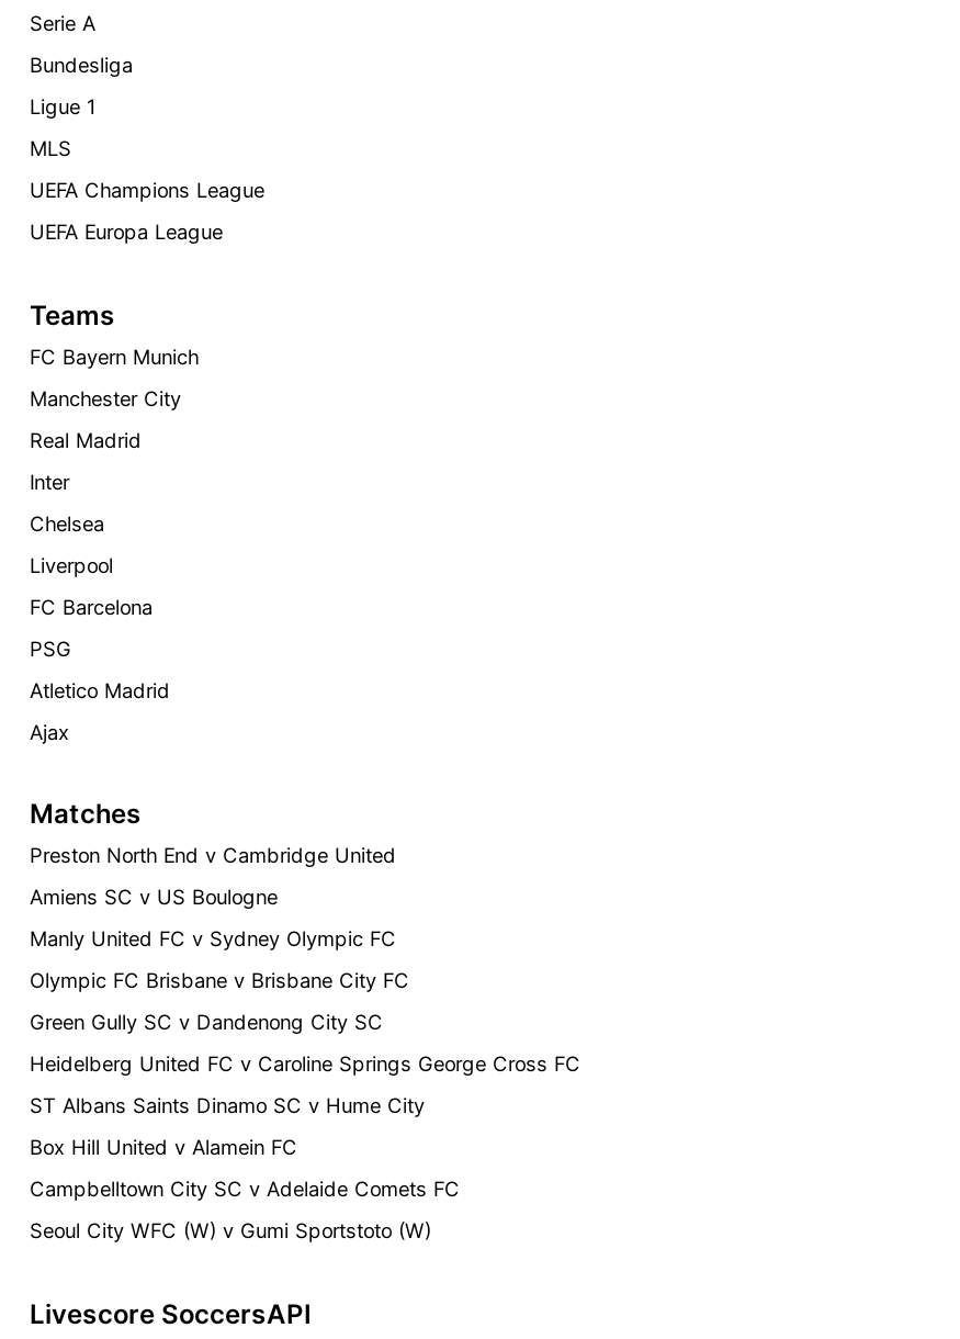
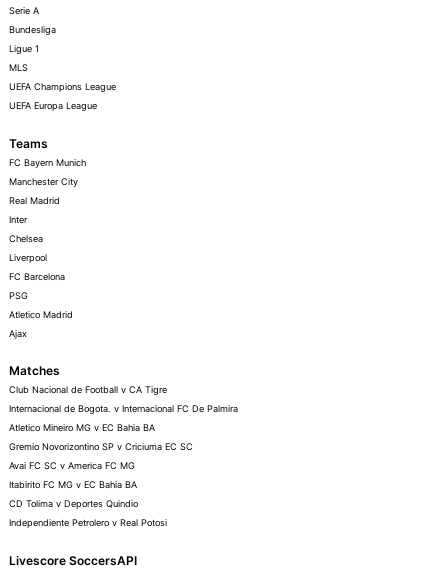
[30,844,580,1243] Preston North End v Cambridge United | Amiens SC v US Boulogne | Manly United FC v Sydney Olympic FC | Olympic FC Brisbane v Brisbane City FC | Green Gully SC v Dandenong City SC | Heidelberg United FC v Caroline Springs George Cross FC | ST Albans Saints Dinamo SC v Hume City | Box Hill United v Alamein FC | Campbelltown City SC v Adelaide Comets FC | Seoul City WFC (W) v Gumi Sportstoto (W) -> [9,384,238,528] Club Nacional de Football v CA Tigre | Internacional de Bogota. v Internacional FC De Palmira | Atletico Mineiro MG v EC Bahia BA | Gremio Novorizontino SP v Criciuma EC SC | Avai FC SC v America FC MG | Itabirito FC MG v EC Bahia BA | CD Tolima v Deportes Quindio | Independiente Petrolero v Real Potosi

